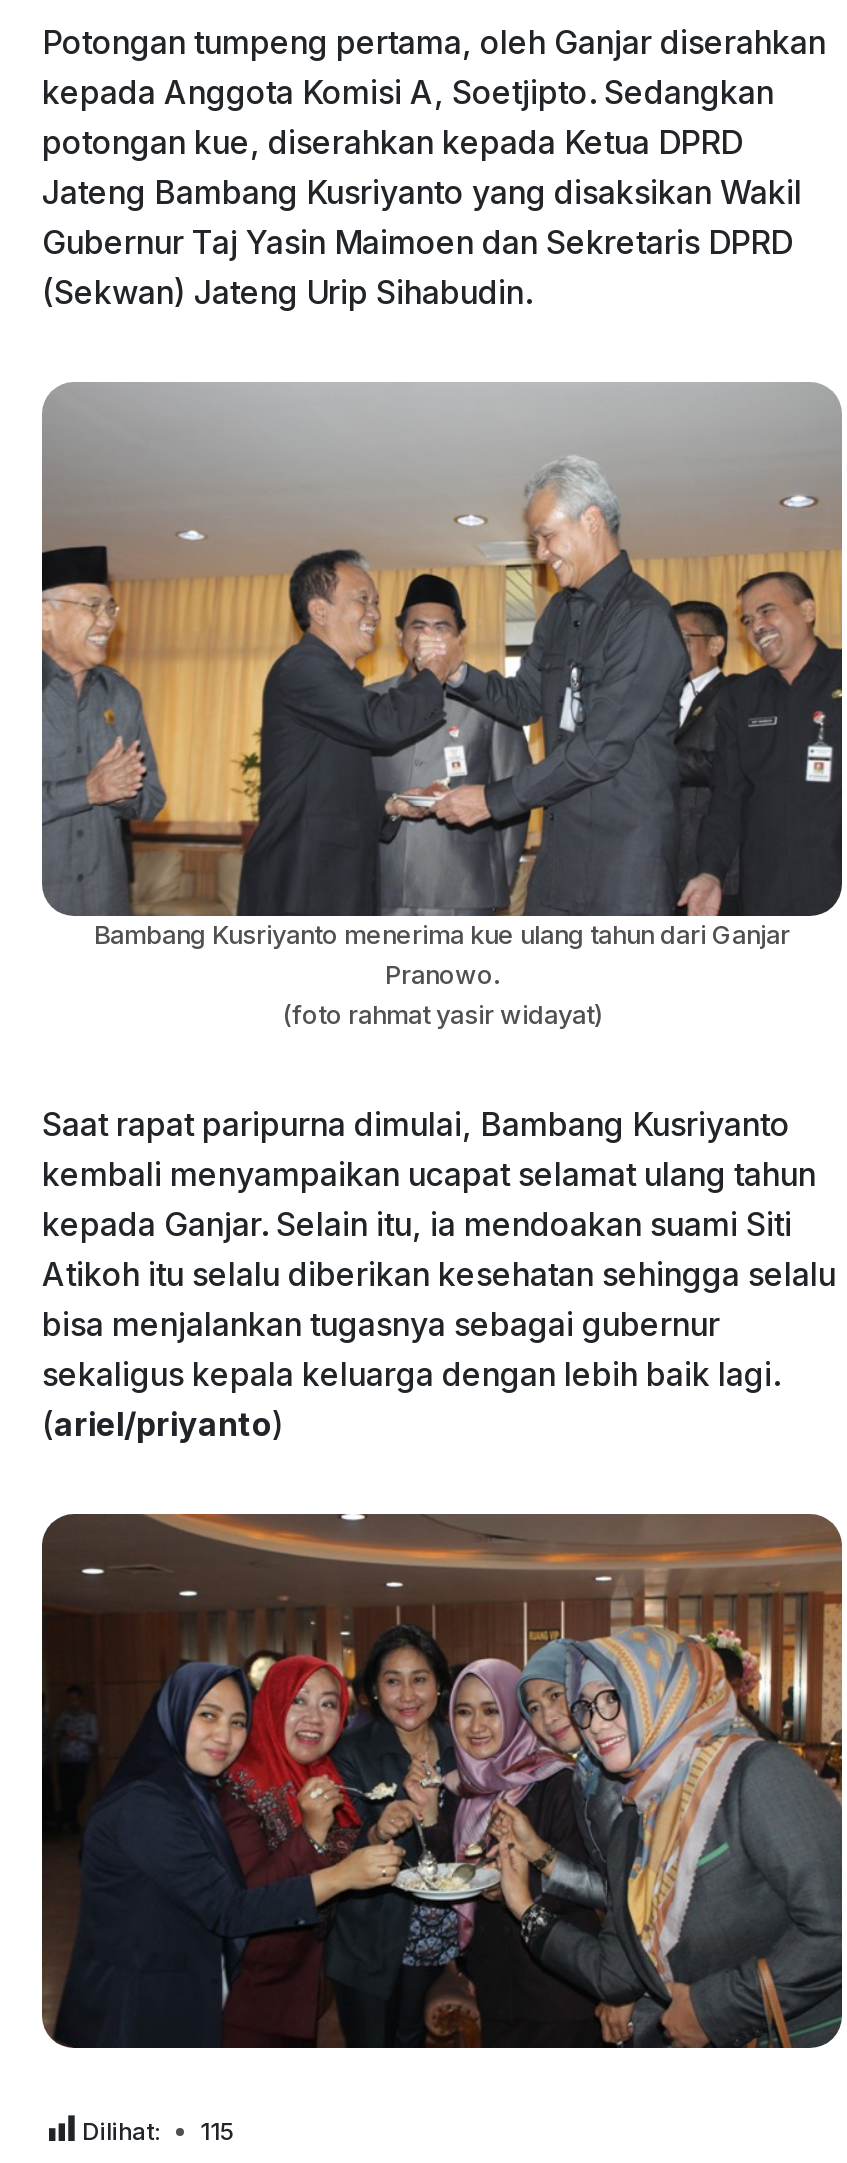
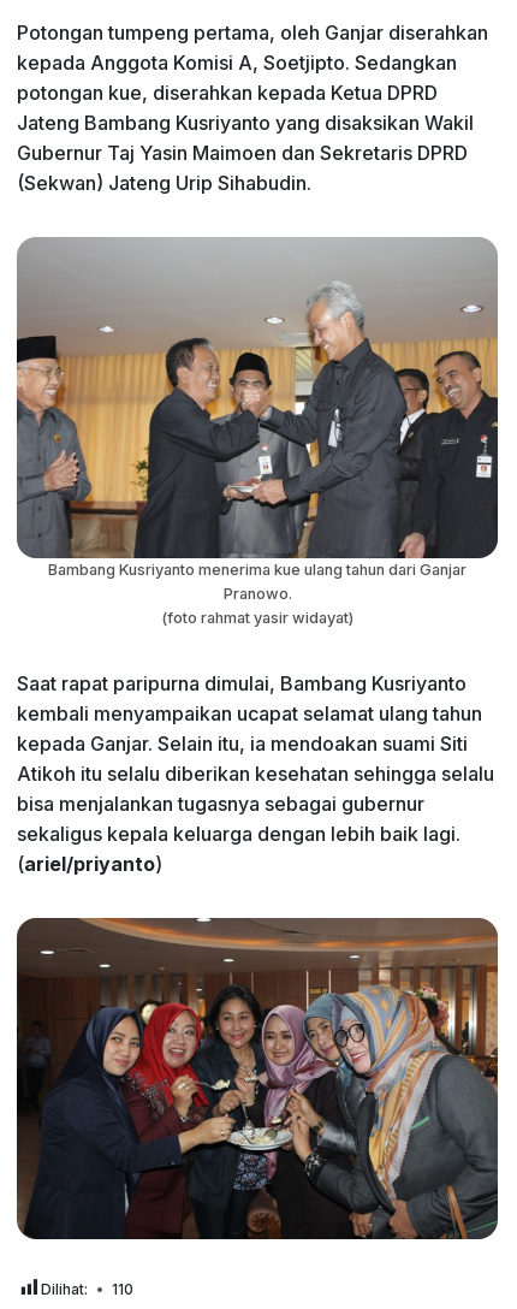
[82,2117,236,2147] Dilihat: 115 -> [41,1281,133,1299] Dilihat: 110

